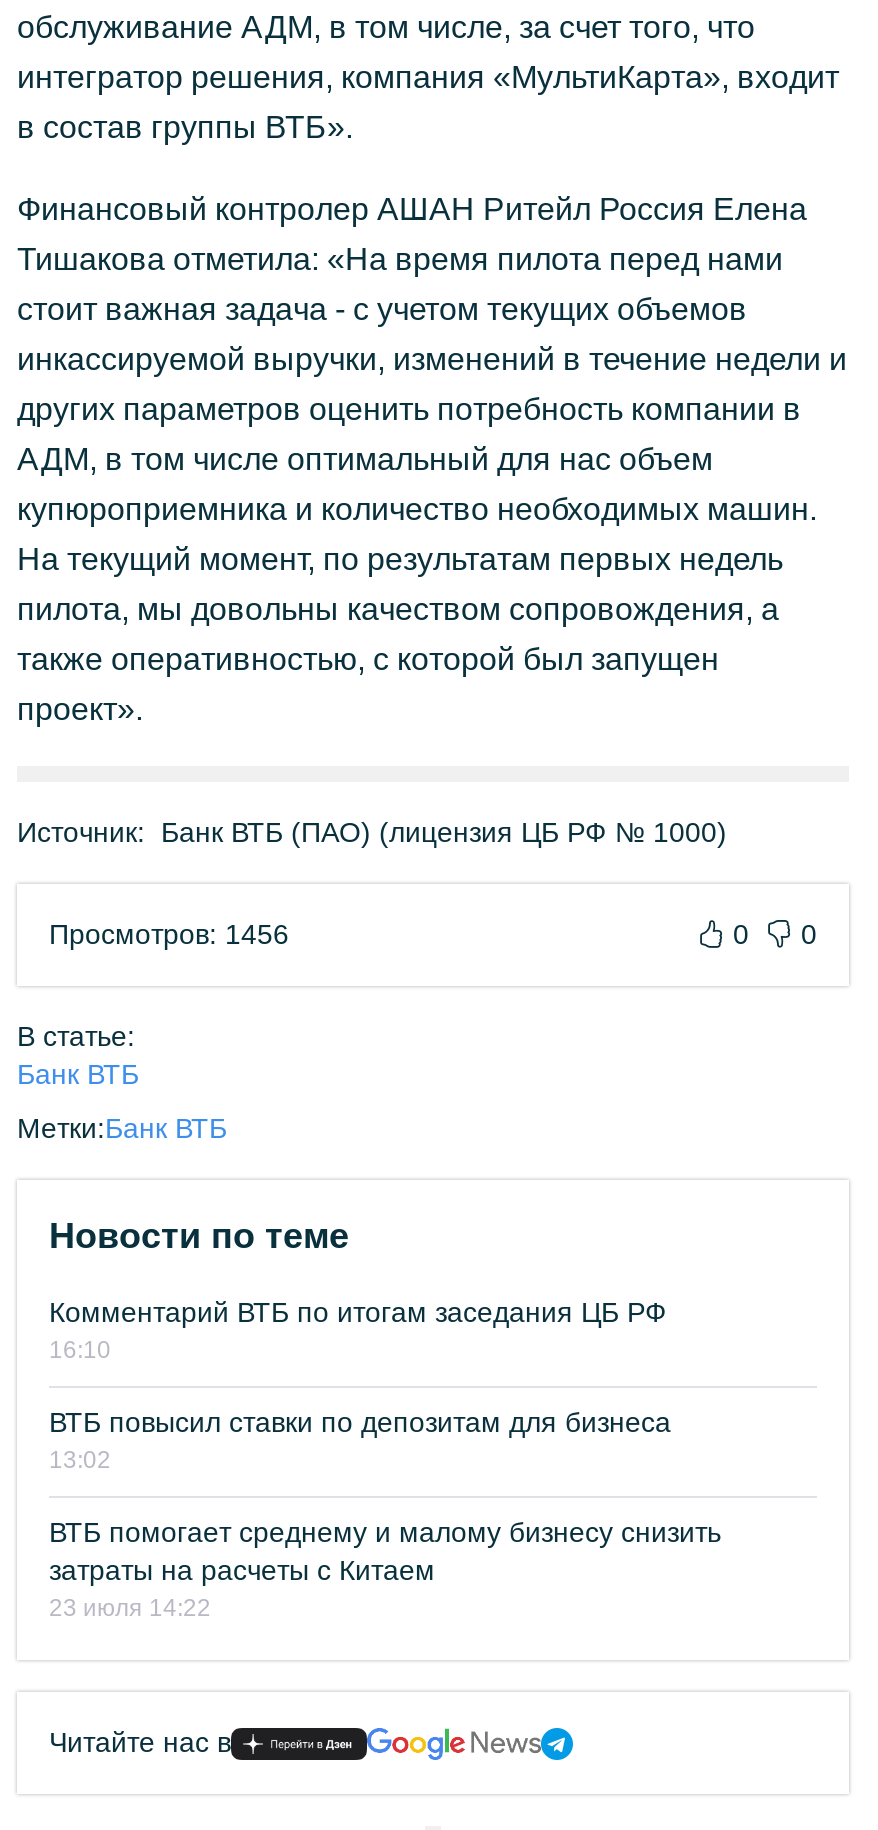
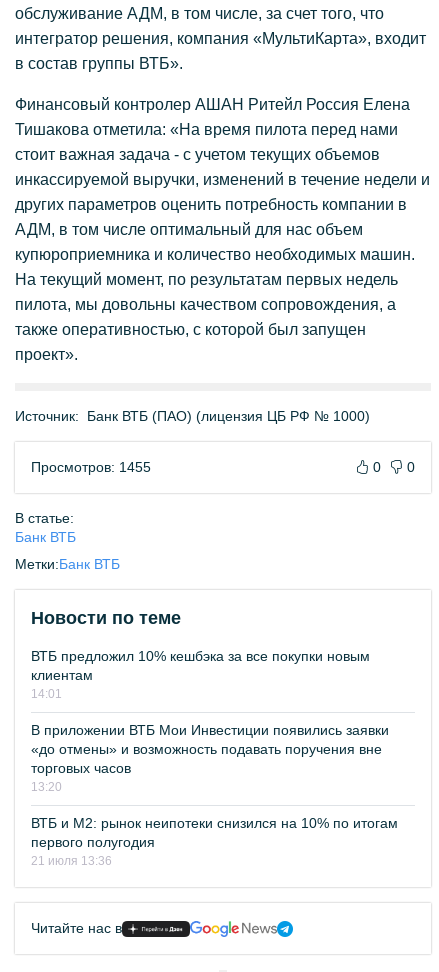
[49,918,289,950] Просмотров: 1456 -> [31,459,151,475] Просмотров: 1455
[49,1296,667,1364] Комментарий ВТБ по итогам заседания ЦБ РФ | 16:10 -> [31,648,370,701] ВТБ предложил 10% кешбэка за все покупки новым | клиентам | 14:01
[49,1406,671,1474] ВТБ повысил ставки по депозитам для бизнеса | 13:02 -> [31,722,389,794] В приложении ВТБ Мои Инвестиции появились заявки | «до отмены» и возможность подавать поручения вне | торговых часов | 13:20
[49,1516,721,1622] ВТБ помогает среднему и малому бизнесу снизить | затраты на расчеты с Китаем | 23 июля 14:22 -> [31,815,398,868] ВТБ и М2: рынок неипотеки снизился на 10% по итогам | первого полугодия | 21 июля 13:36

